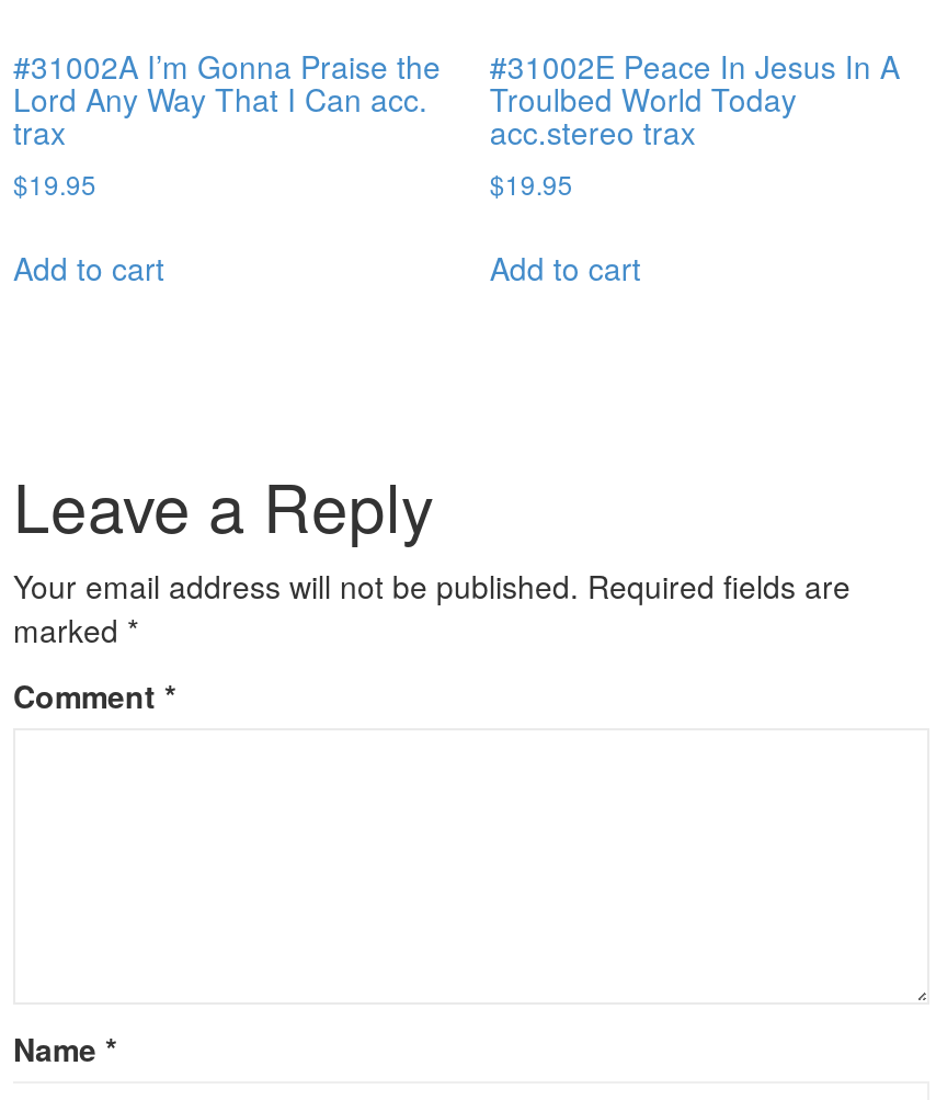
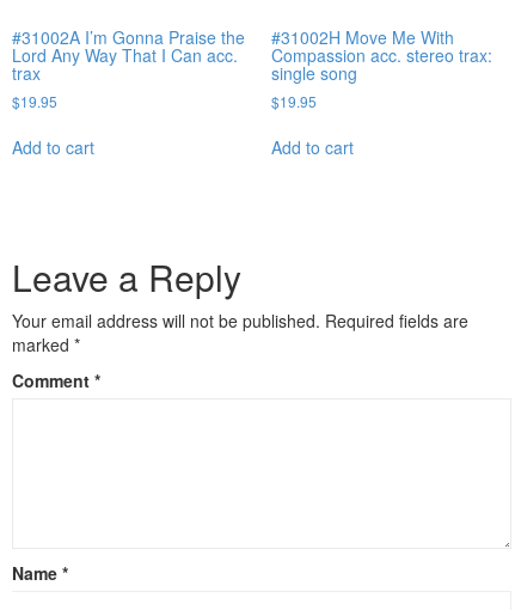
[490,45,900,155] #31002E Peace In Jesus In A | Troulbed World Today | acc.stereo trax -> [272,26,493,86] #31002H Move Me With | Compassion acc. stereo trax: | single song

